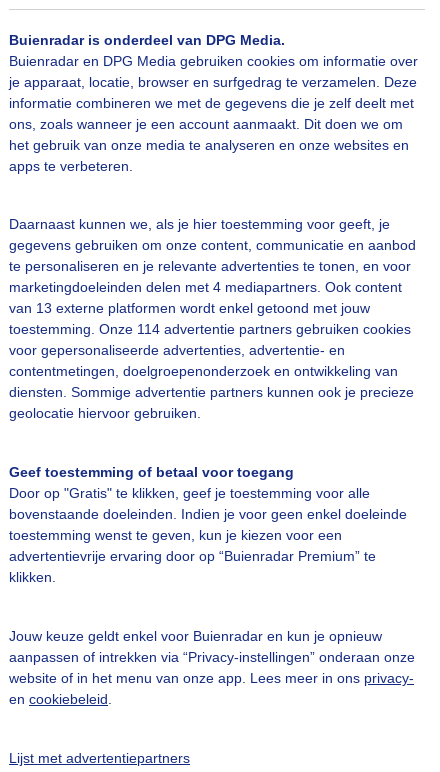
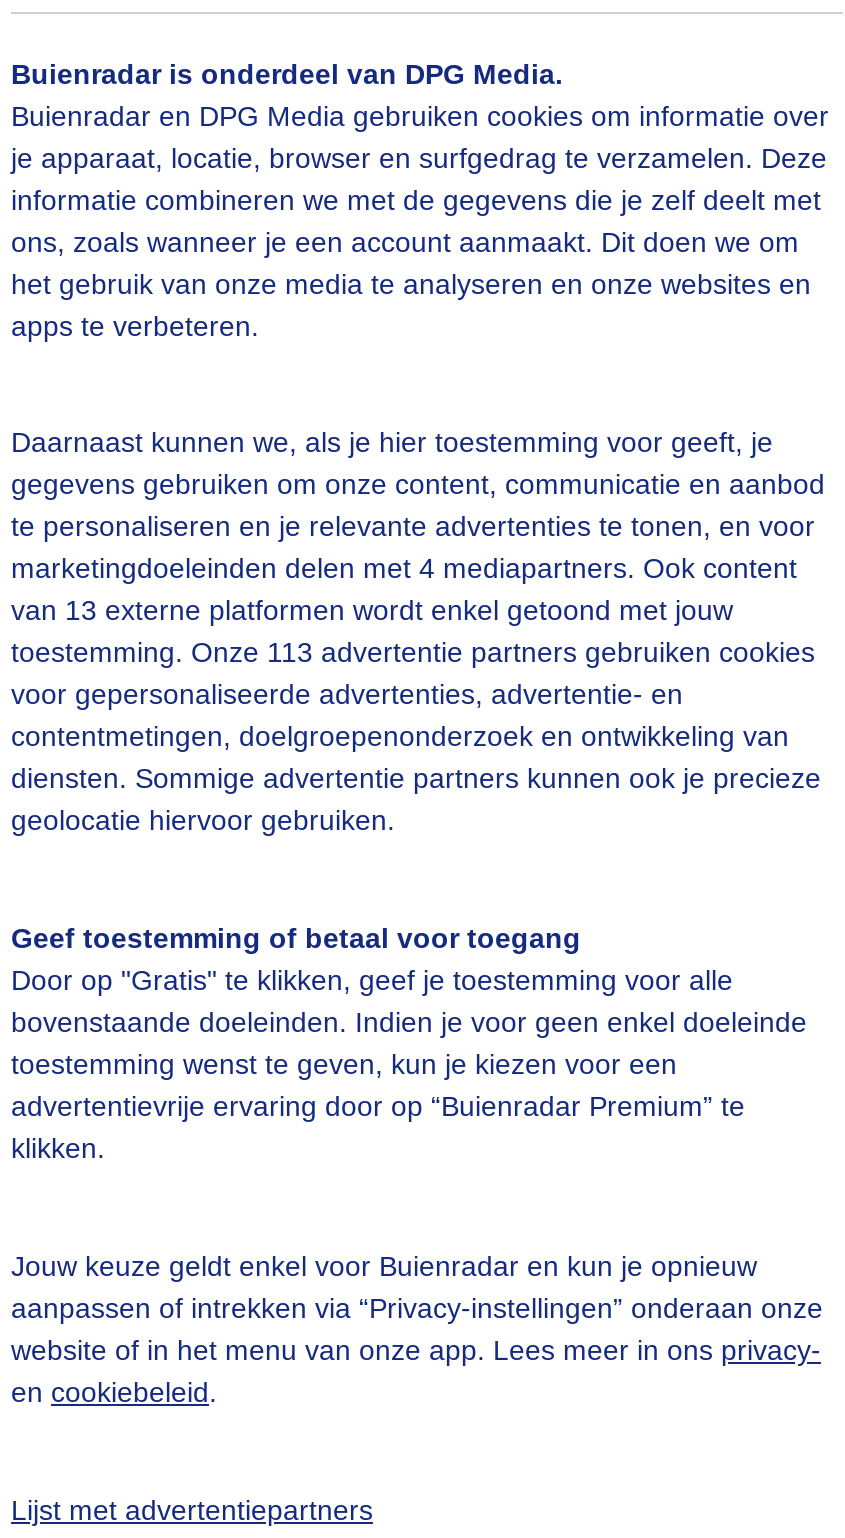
[9,321,411,337] toestemming. Onze 114 advertentie partners gebruiken cookies -> [11,637,815,669] toestemming. Onze 113 advertentie partners gebruiken cookies

